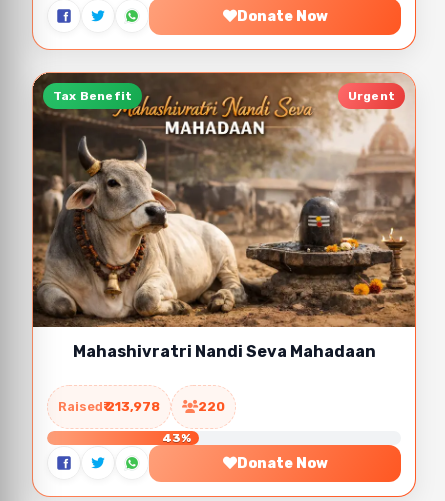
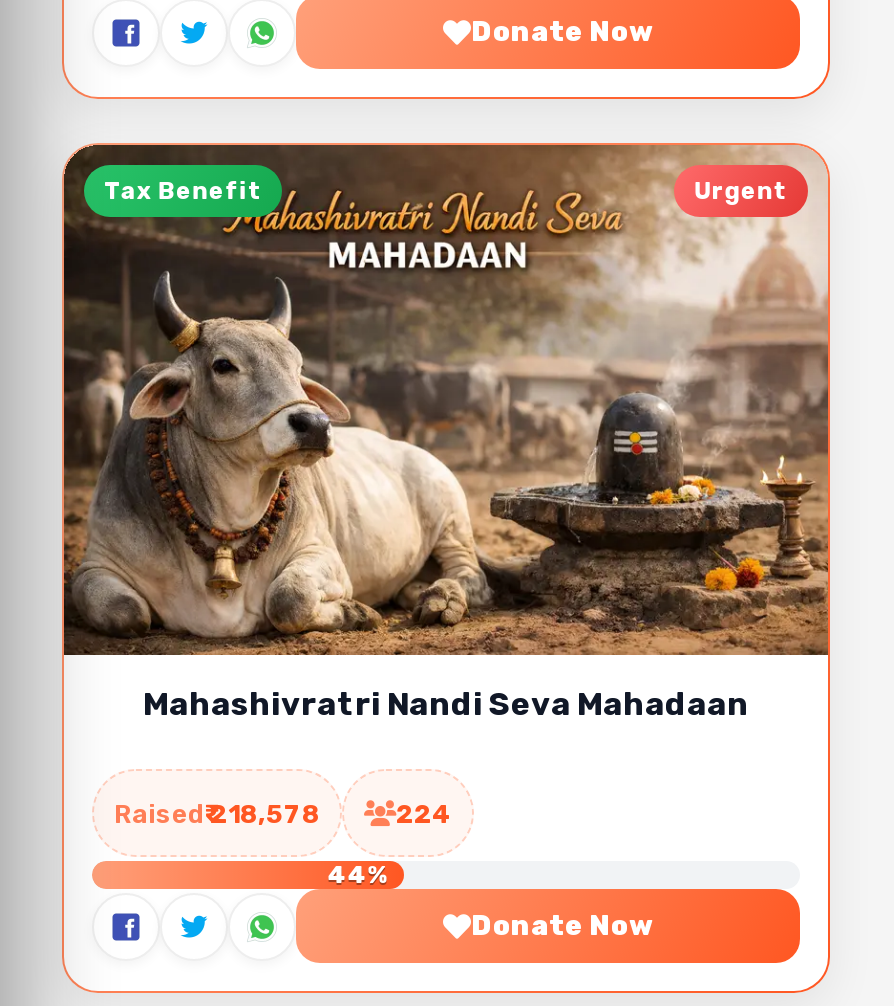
[58,399,160,414] Raised₹ 213,978 -> [114,798,320,828] Raised₹ 218,578
[198,399,225,414] 220 -> [396,798,452,828] 224
[162,431,191,445] 43% -> [328,861,388,889] 44%

